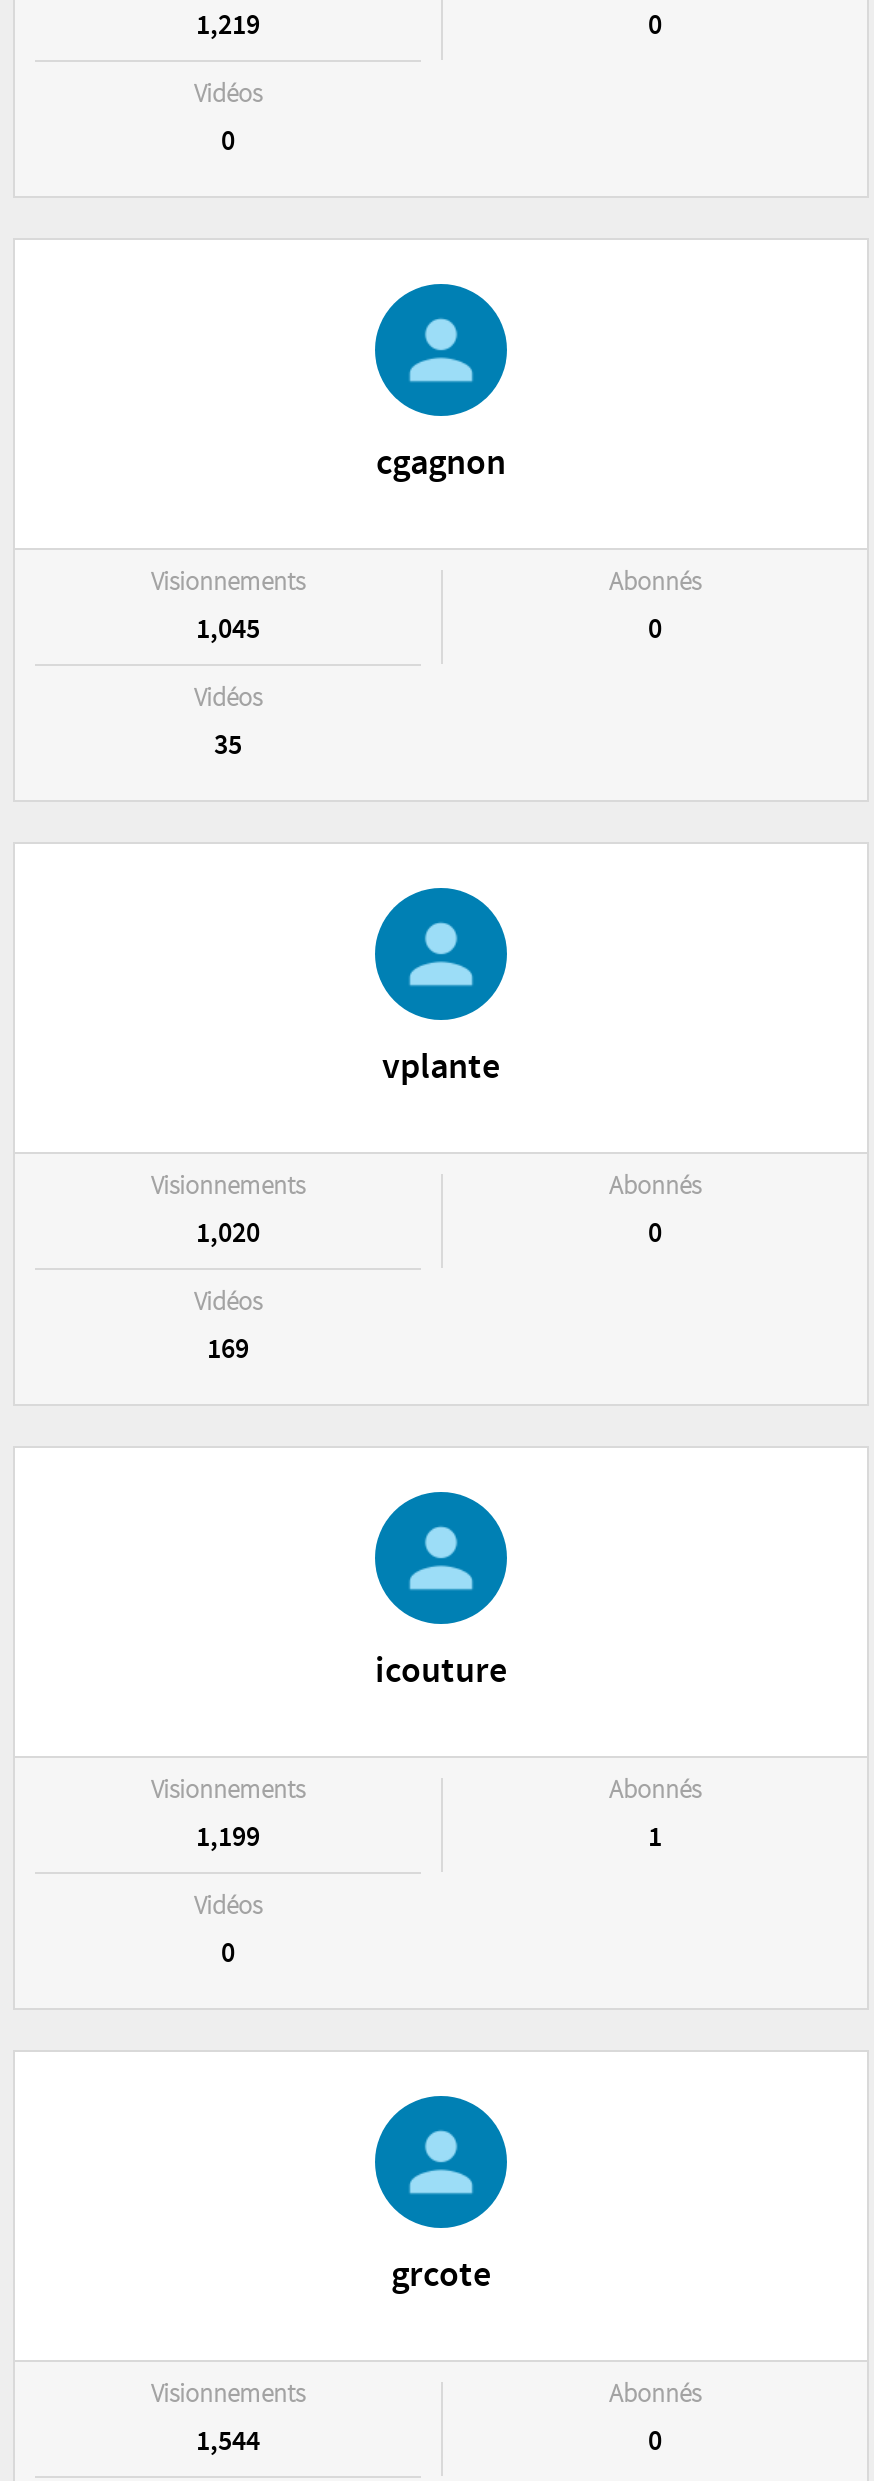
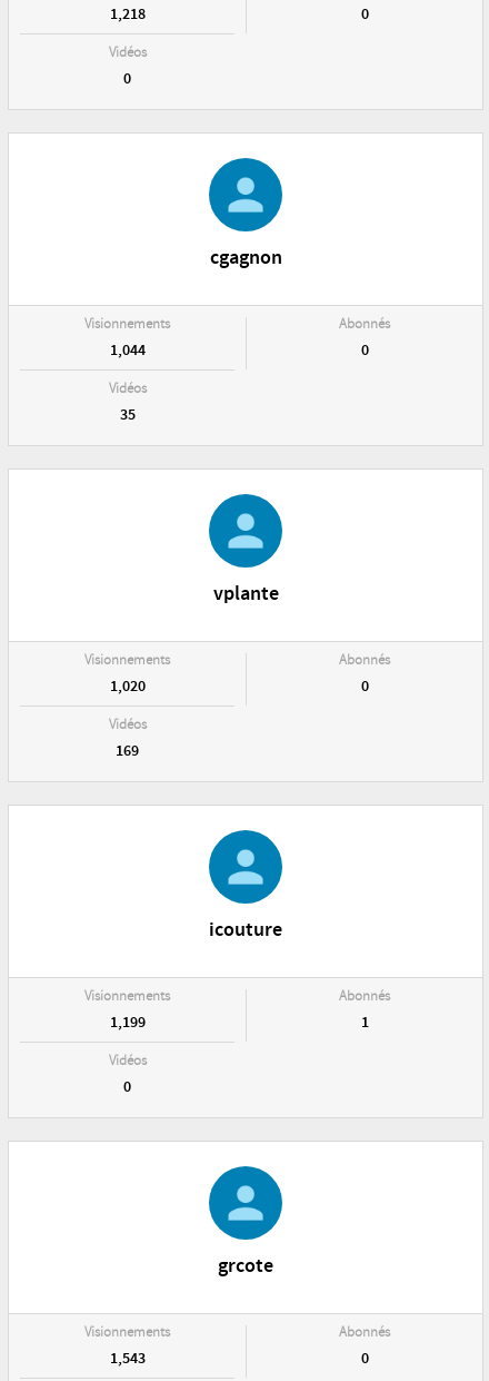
[196,8,260,44] 1,219 -> [109,4,145,24] 1,218
[196,612,260,648] 1,045 -> [109,341,145,361] 1,044
[196,2424,260,2460] 1,544 -> [109,1349,145,1369] 1,543

